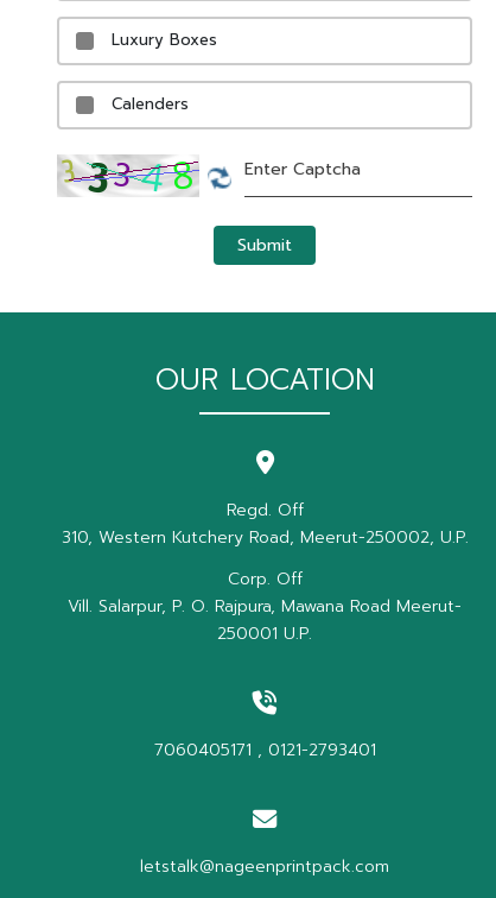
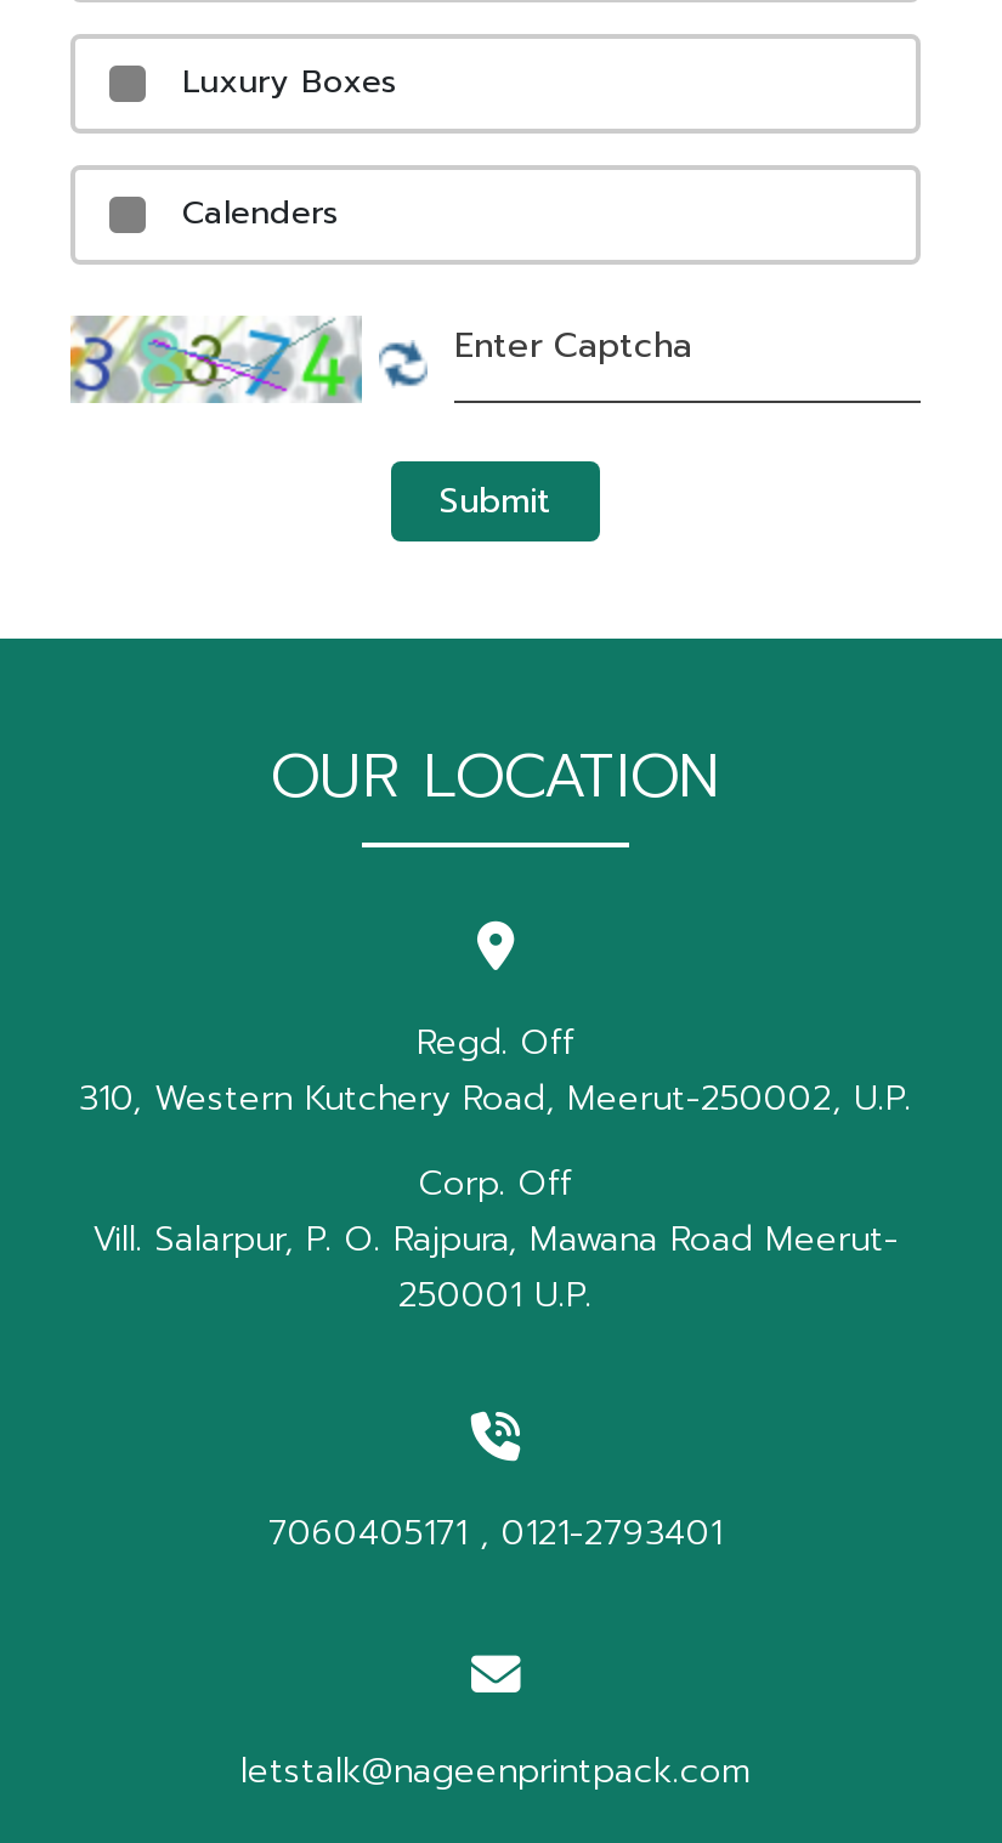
[58,154,199,196] [image] -> [70,316,364,406] [image]

